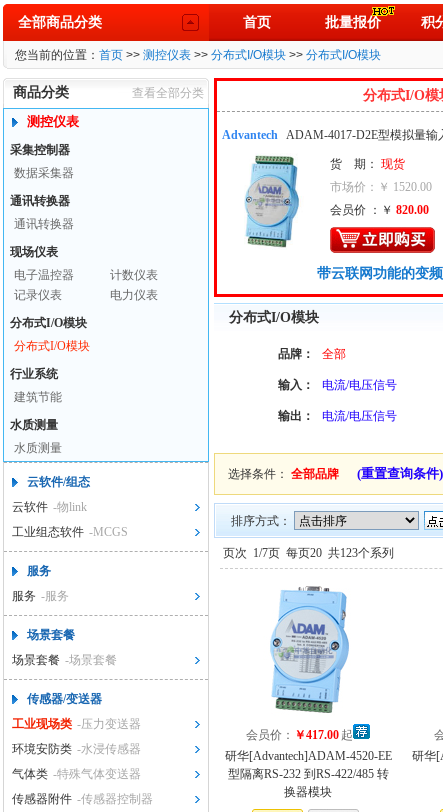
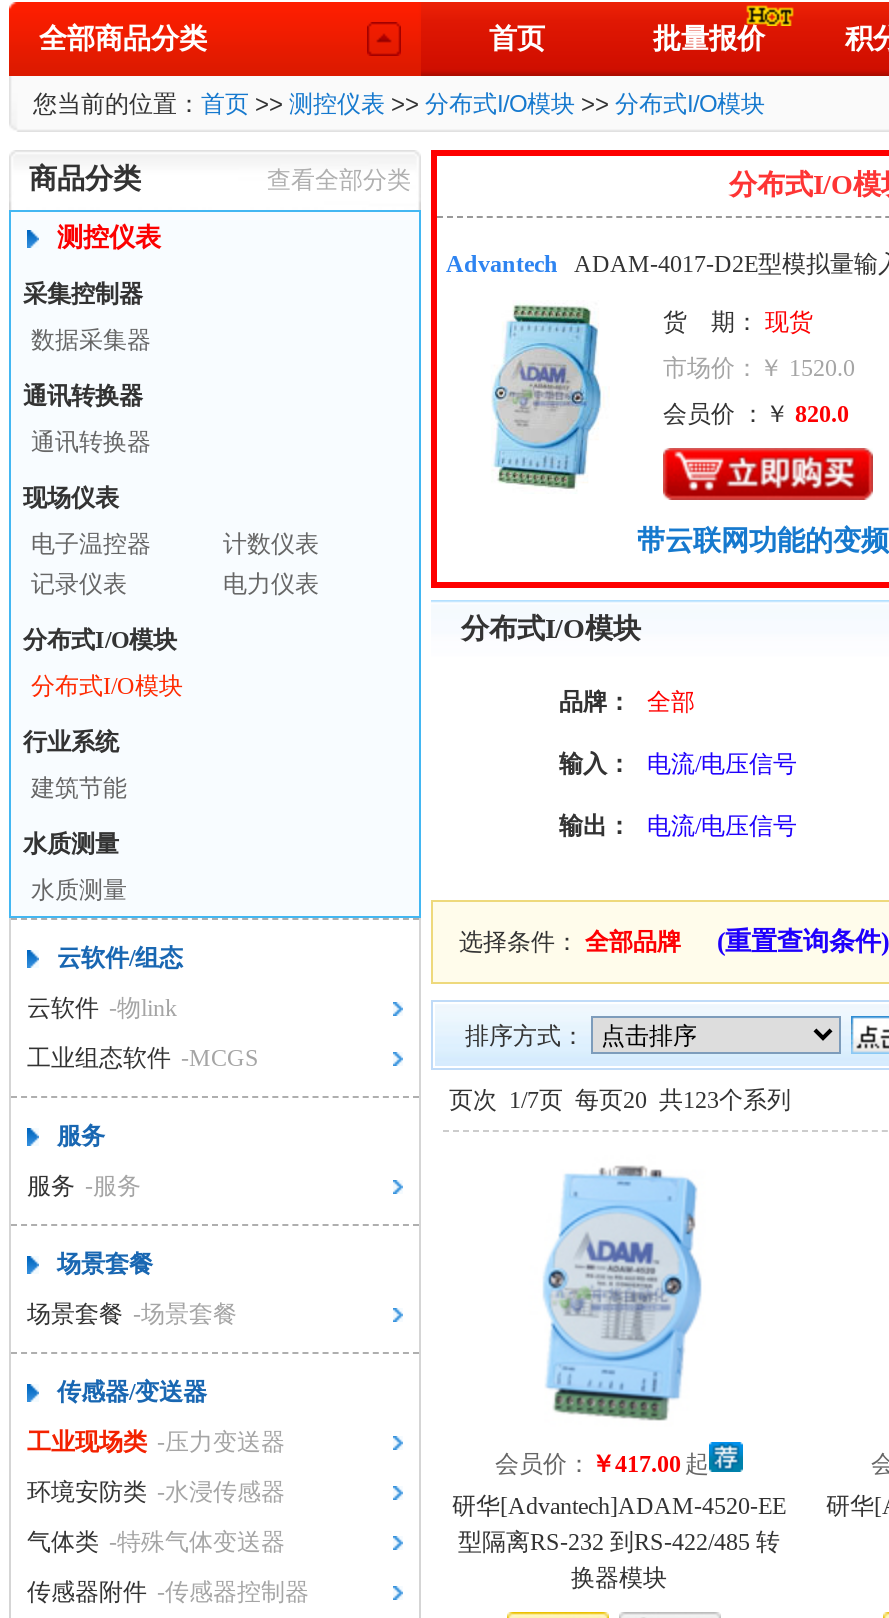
[330,180,432,194] 市场价：￥ 1520.00 -> [663,354,855,382] 市场价：￥ 1520.0
[330,203,429,217] 会员价 ：￥820.00 -> [663,400,849,428] 会员价 ：￥820.0

